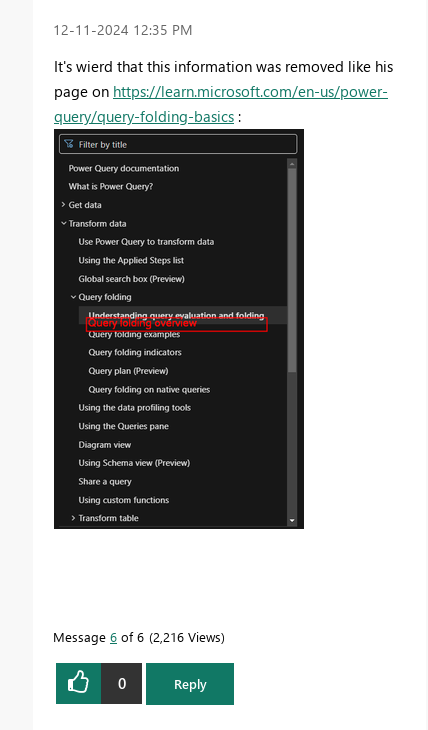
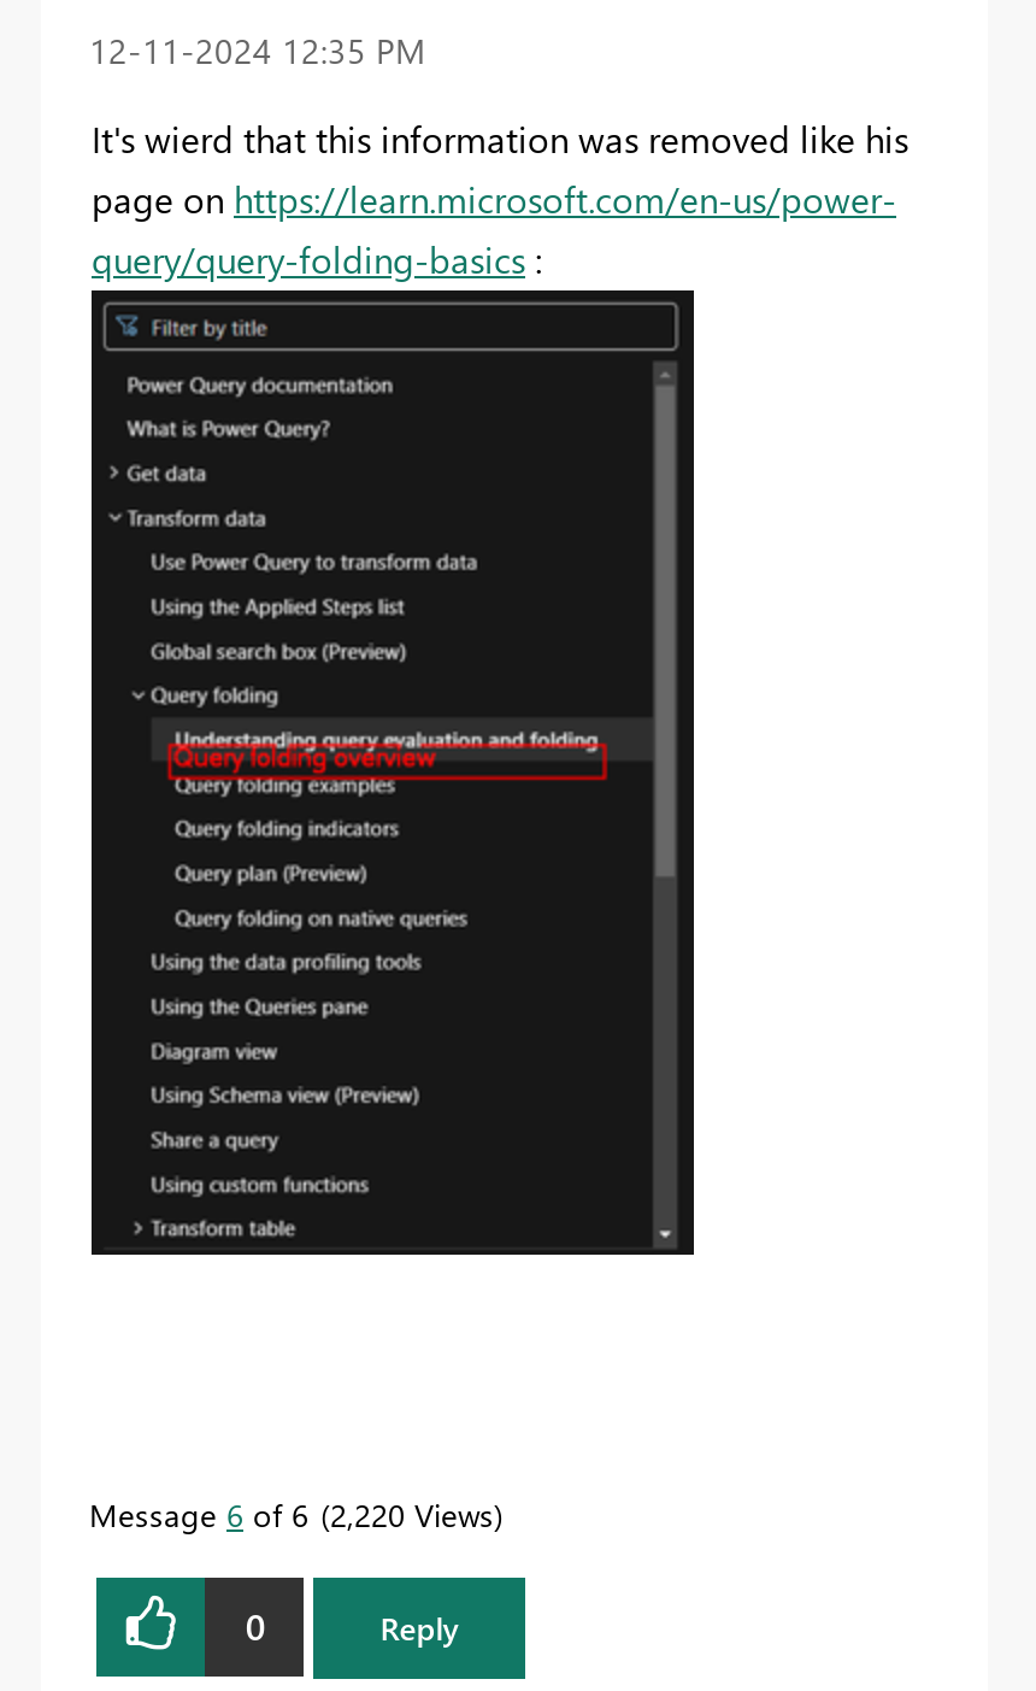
[53,628,221,645] Message 6 of 6 2,216 Views -> [89,1492,494,1533] Message 6 of 6 2,220 Views

